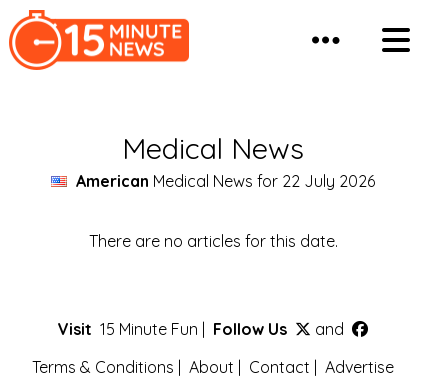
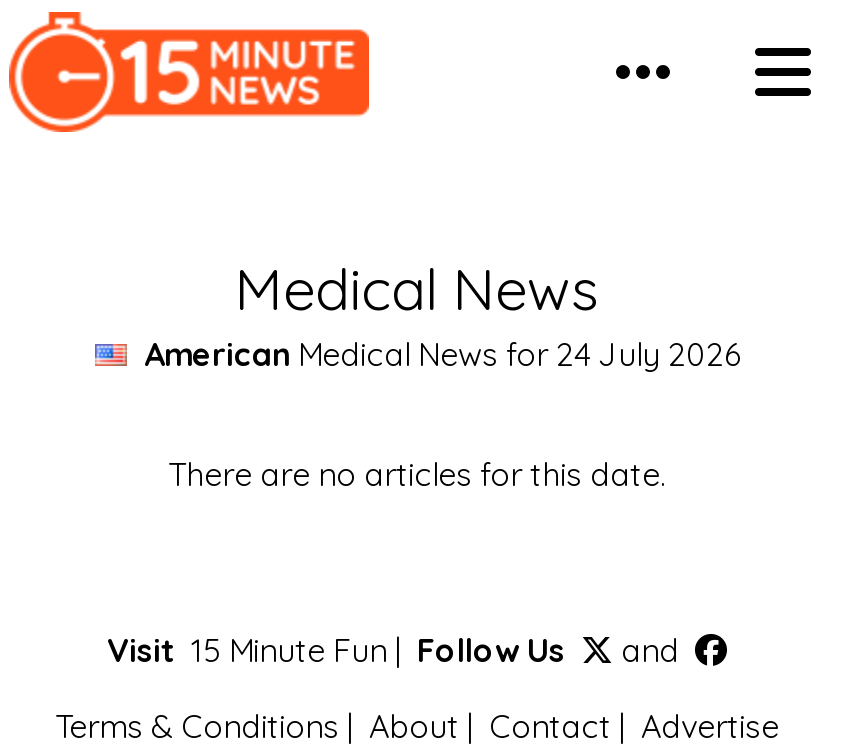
[76,171,375,191] American Medical News for 22 July 2026 -> [144,334,740,374] American Medical News for 24 July 2026

